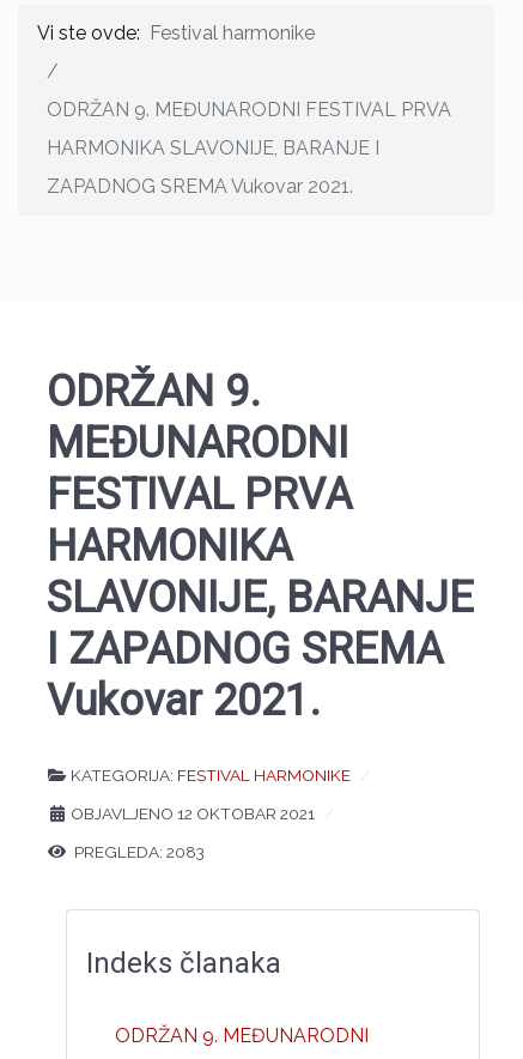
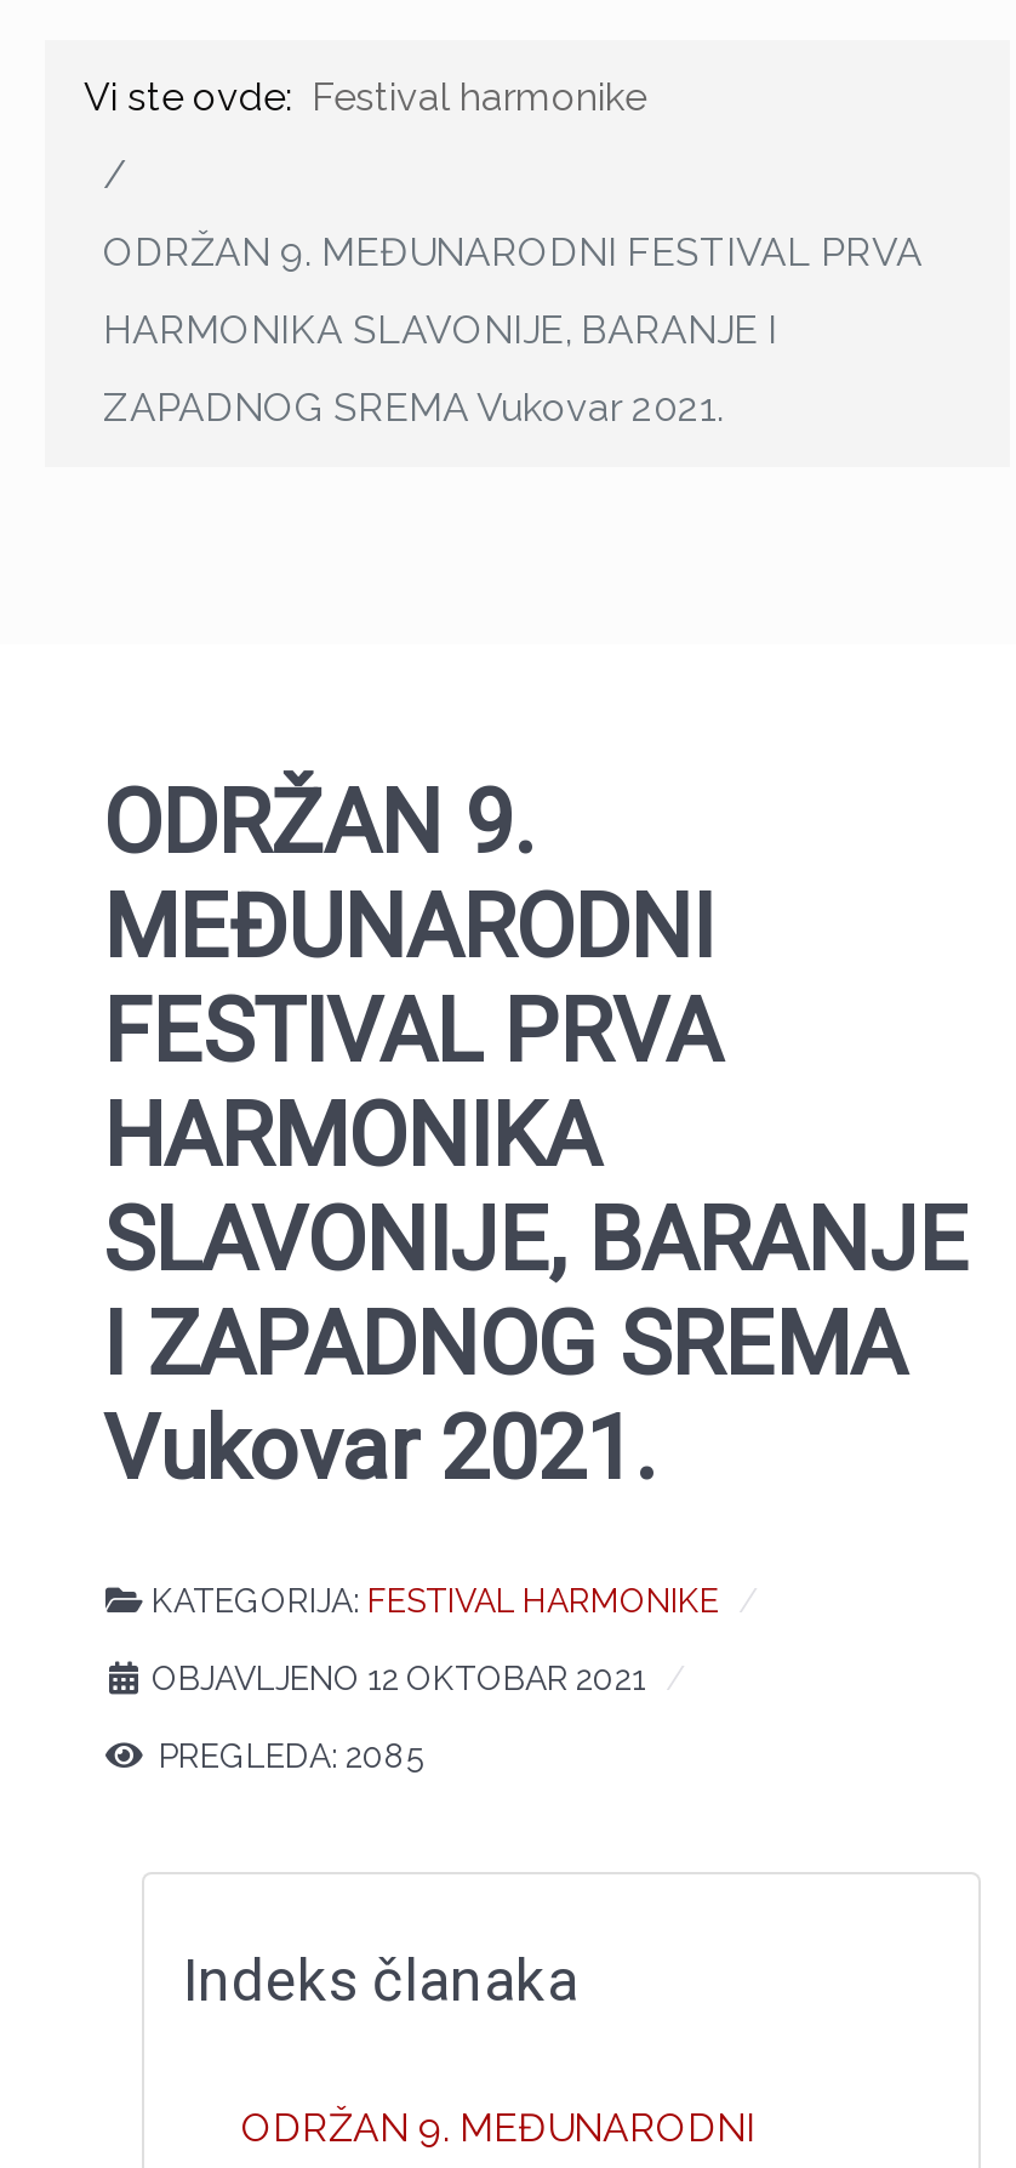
[71,842,205,861] PREGLEDA: 2083 -> [152,1736,423,1775] PREGLEDA: 2085

